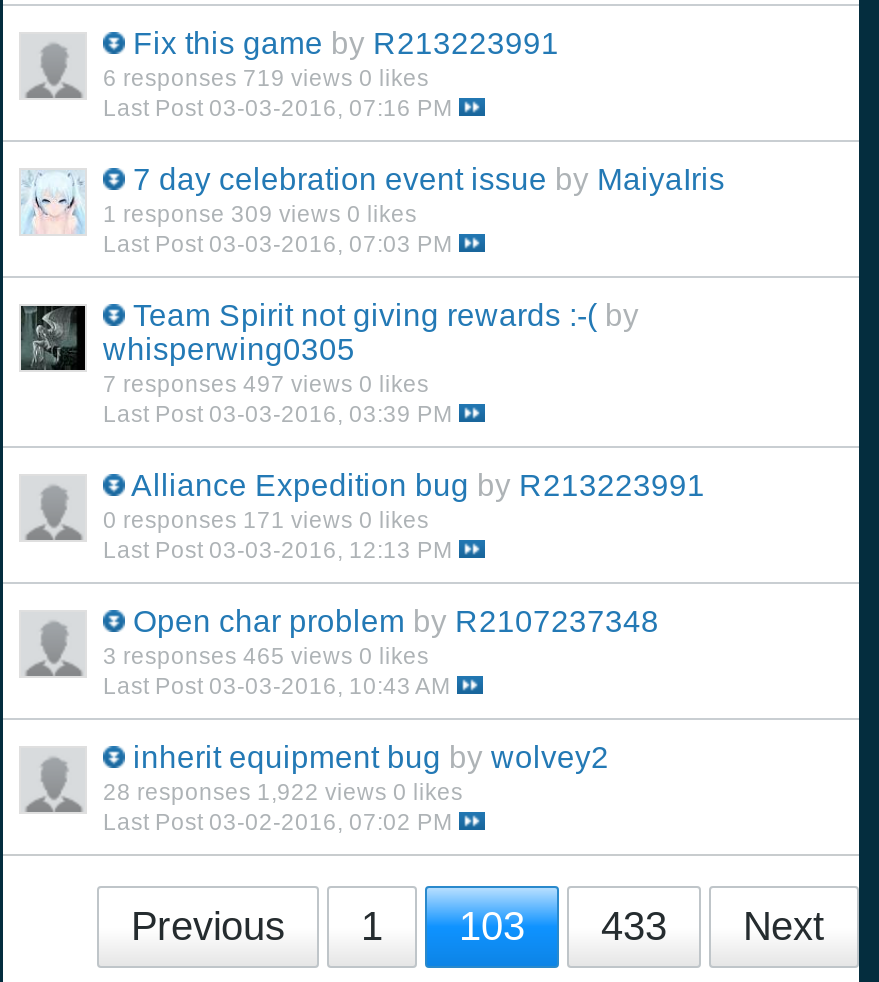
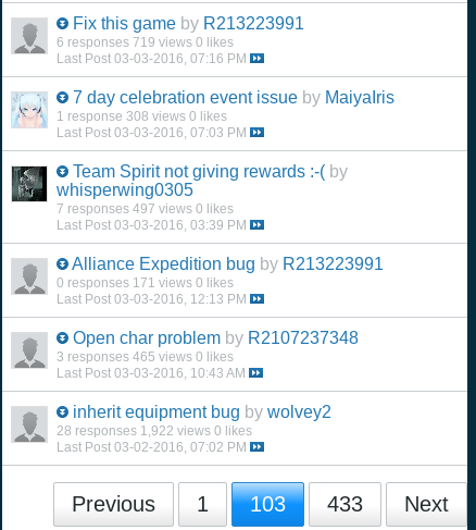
[103,200,417,226] 1 response 309 views 0 likes -> [57,109,227,123] 1 response 308 views 0 likes

